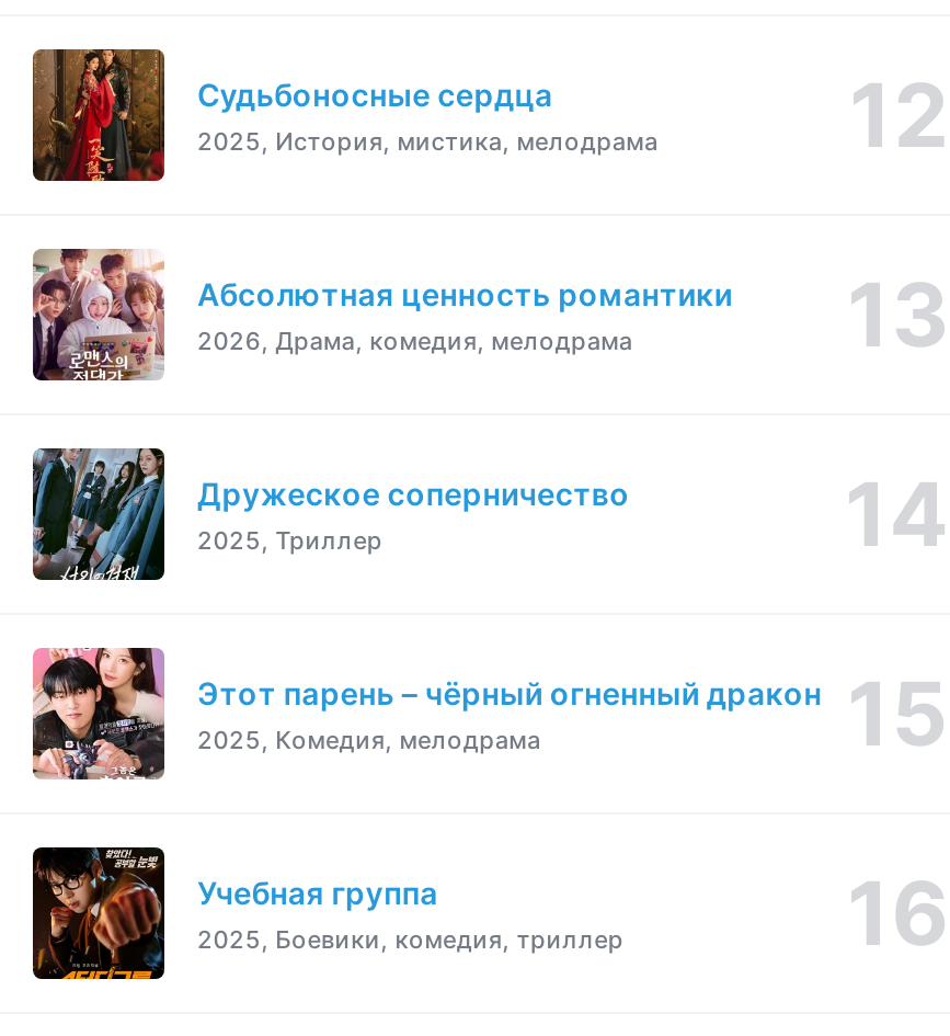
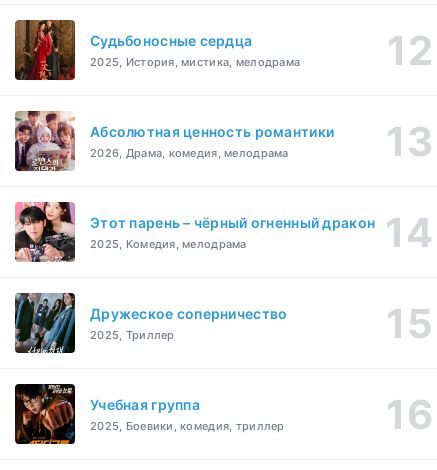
moved [31,448,630,580] -> [14,293,287,353]: [image] | Дружеское соперничество | 2025, Триллер
moved [28,644,822,784] -> [13,200,375,264]: [image] | Этот парень – чёрный огненный дракон | 2025, Комедия, мелодрама

